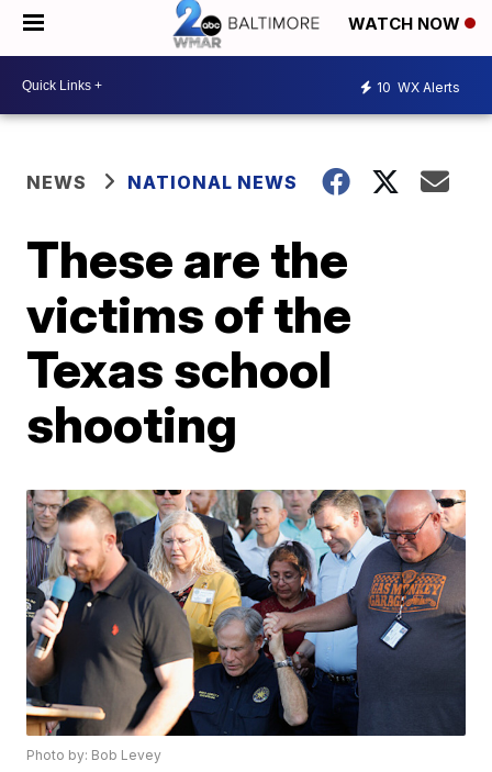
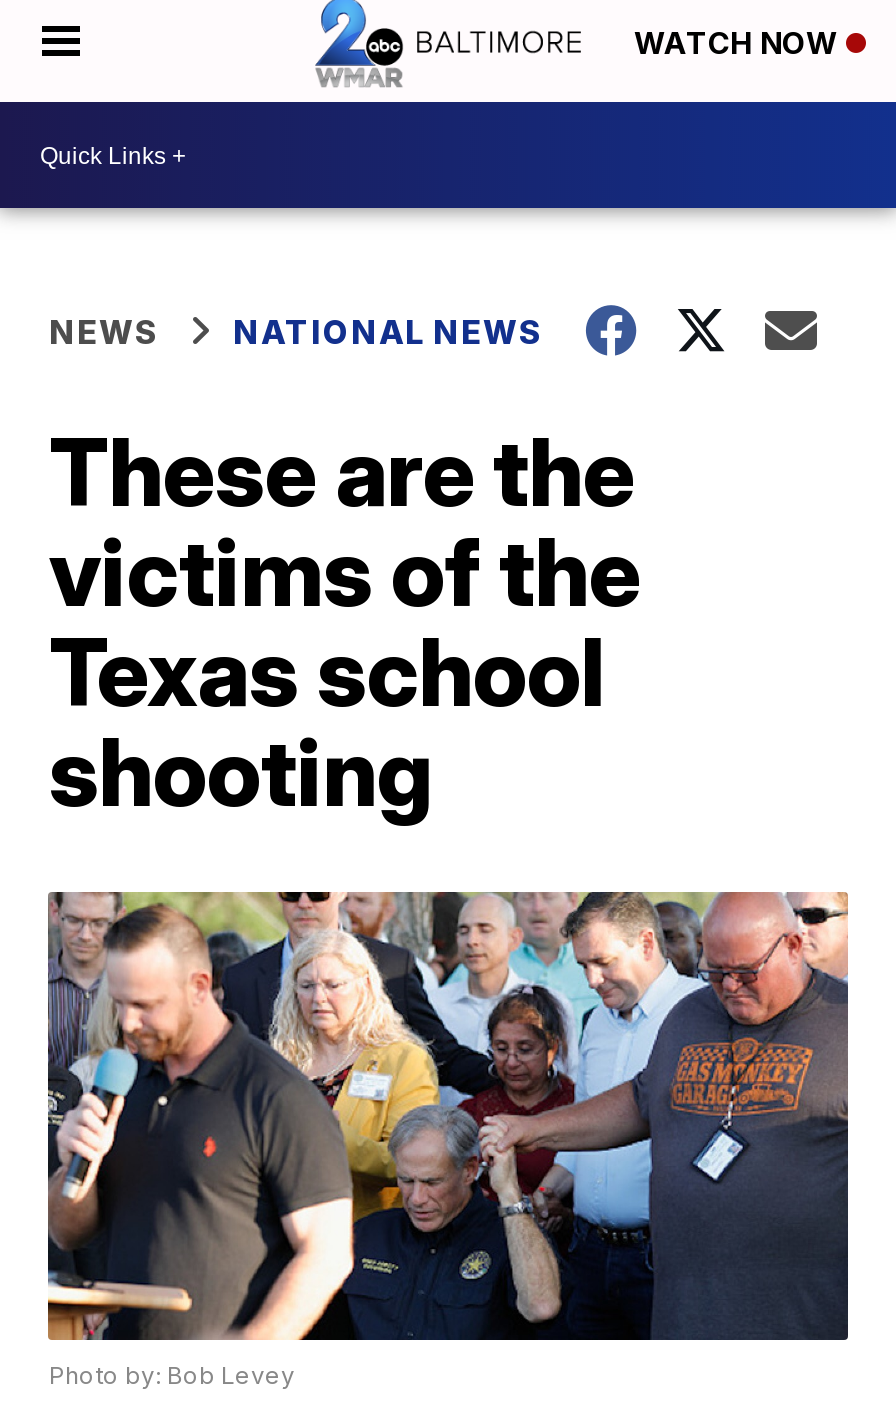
[377,79,460,95] 10 WX Alerts -> none

